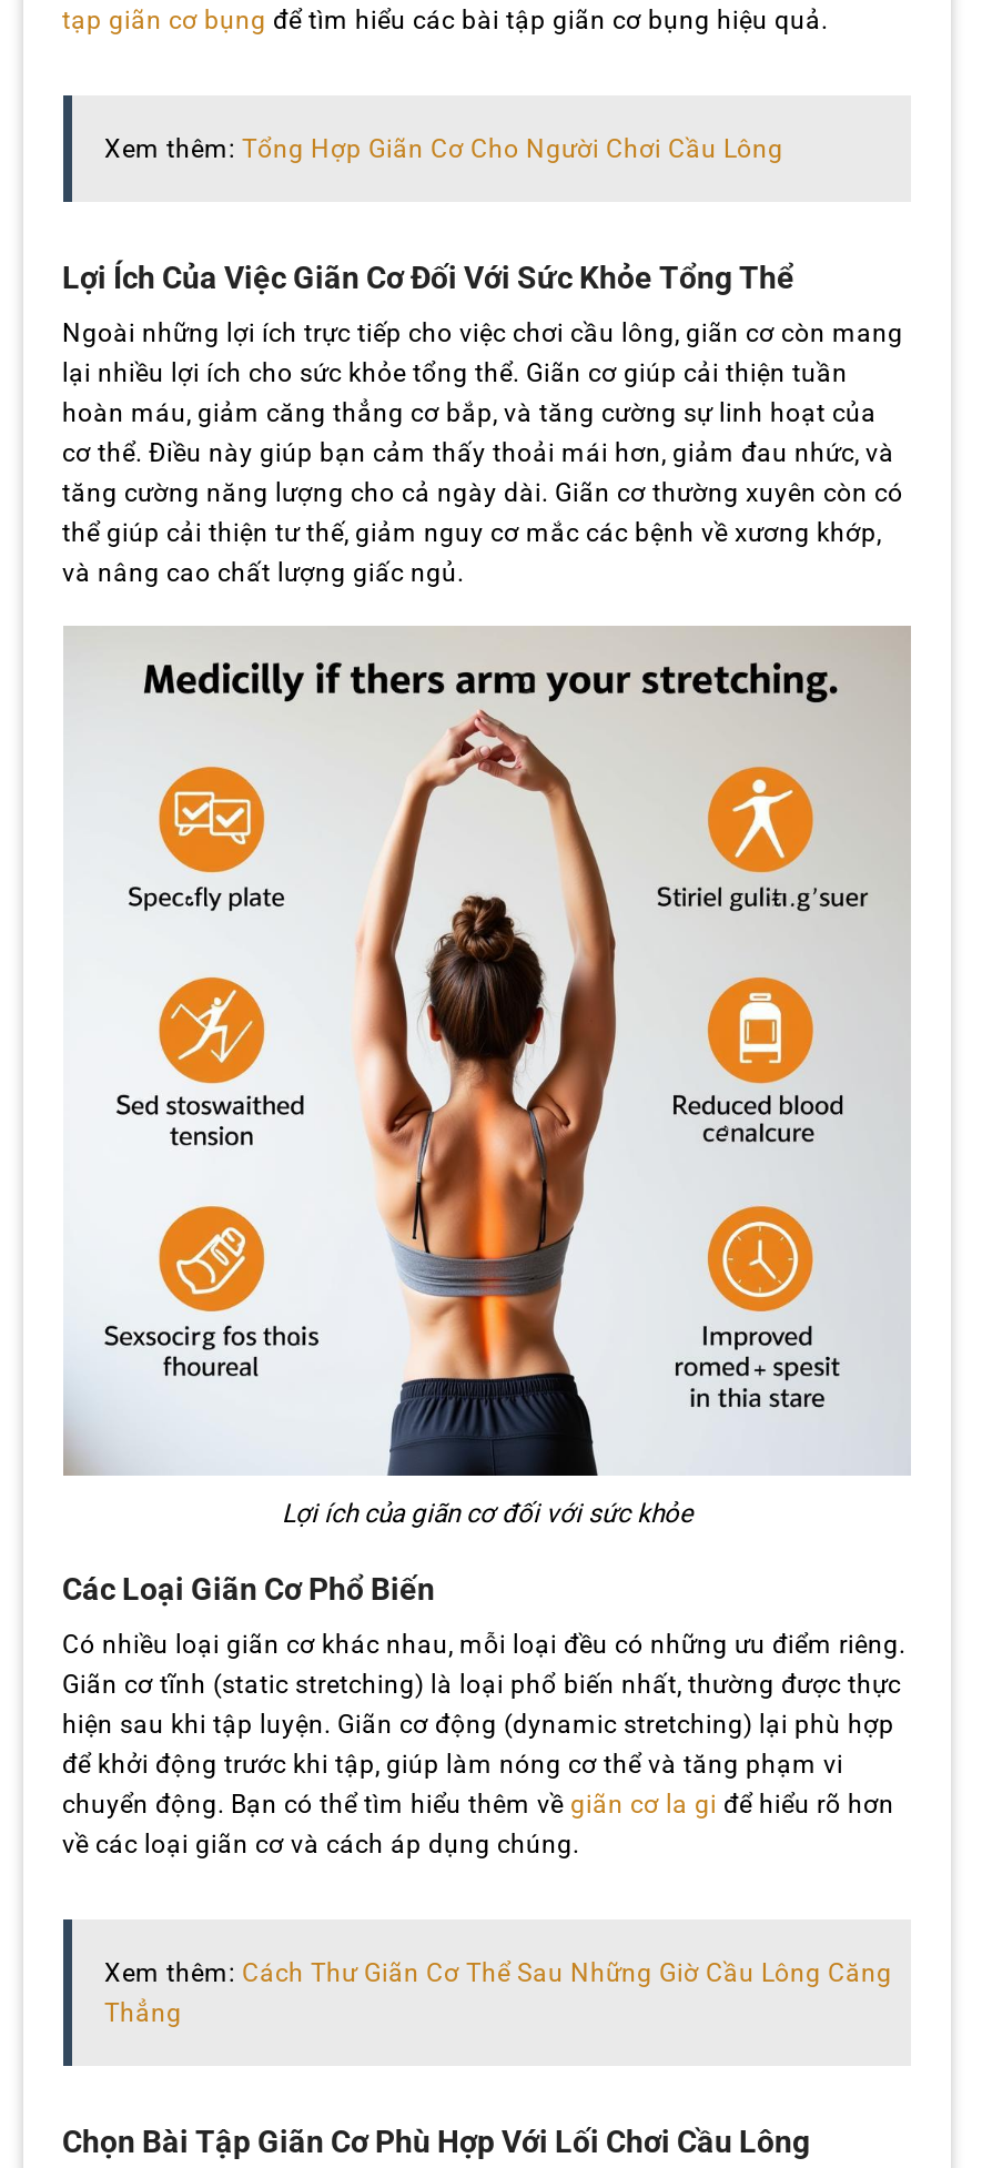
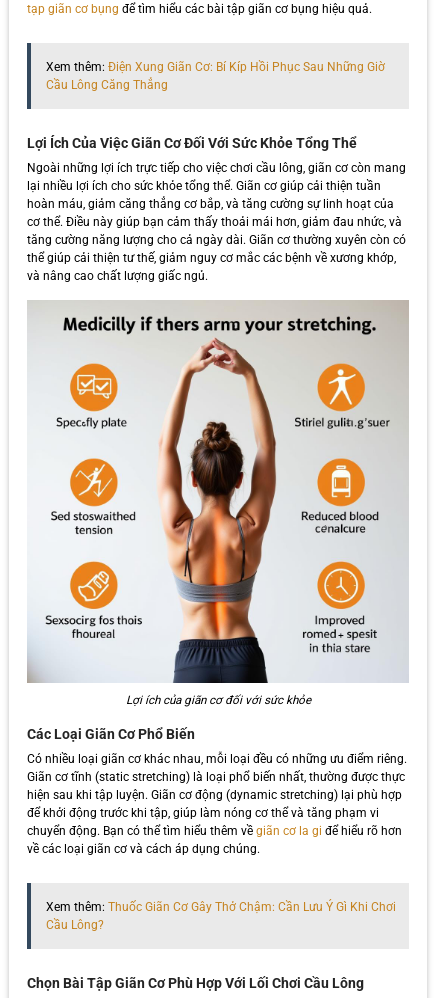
[104,134,783,165] Xem thêm: Tổng Hợp Giãn Cơ Cho Người Chơi Cầu Lông -> [45,60,384,92] Xem thêm: Điện Xung Giãn Cơ: Bí Kíp Hồi Phục Sau Những Giờ | Cầu Lông Căng Thẳng
[104,1956,892,2027] Xem thêm: Cách Thư Giãn Cơ Thể Sau Những Giờ Cầu Lông Căng | Thẳng -> [45,900,395,932] Xem thêm: Thuốc Giãn Cơ Gây Thở Chậm: Cần Lưu Ý Gì Khi Chơi | Cầu Lông?

